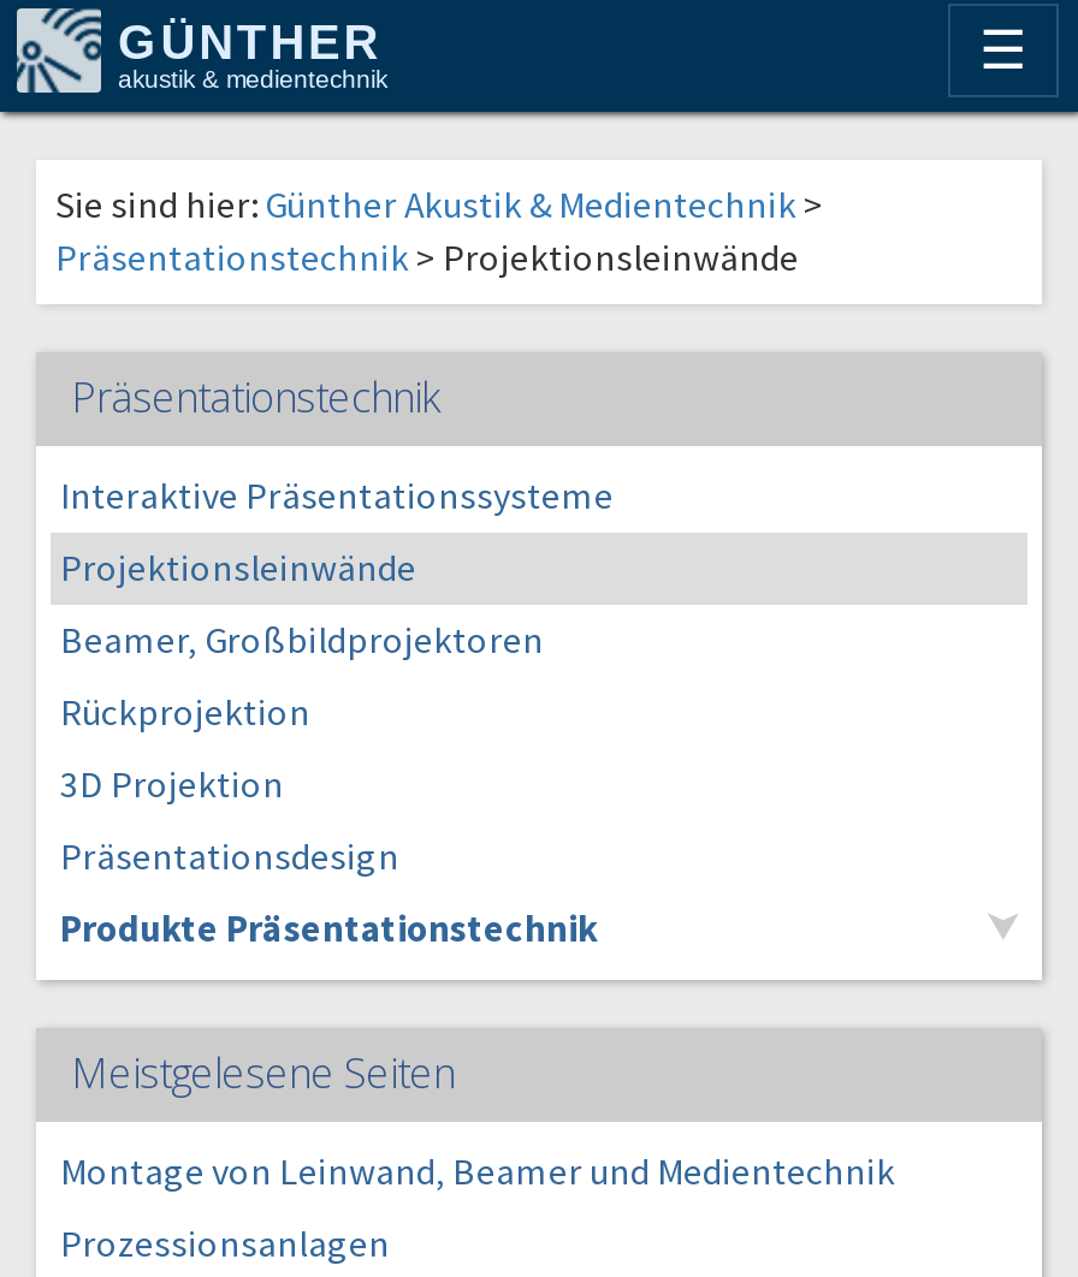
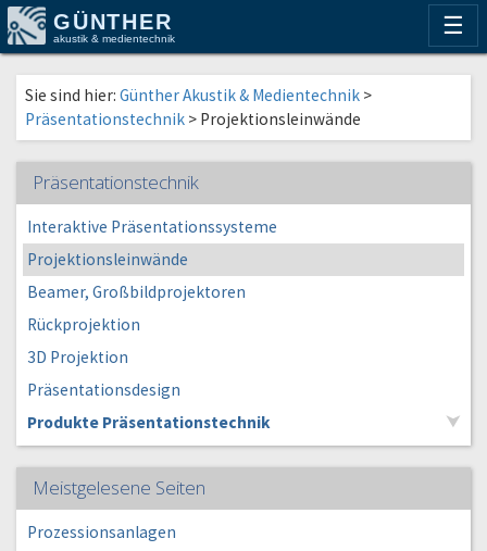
[60,1148,895,1194] Montage von Leinwand, Beamer und Medientechnik -> none

